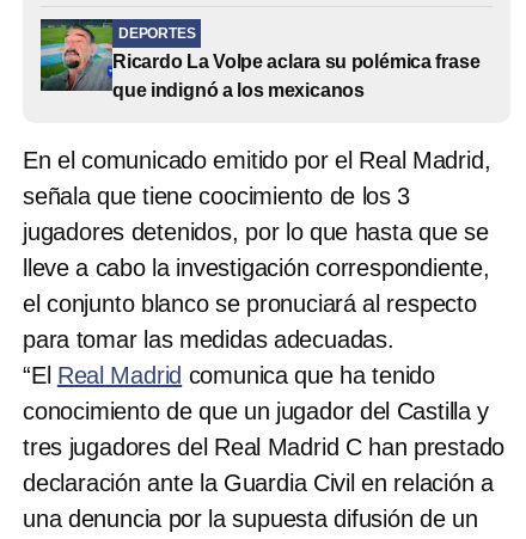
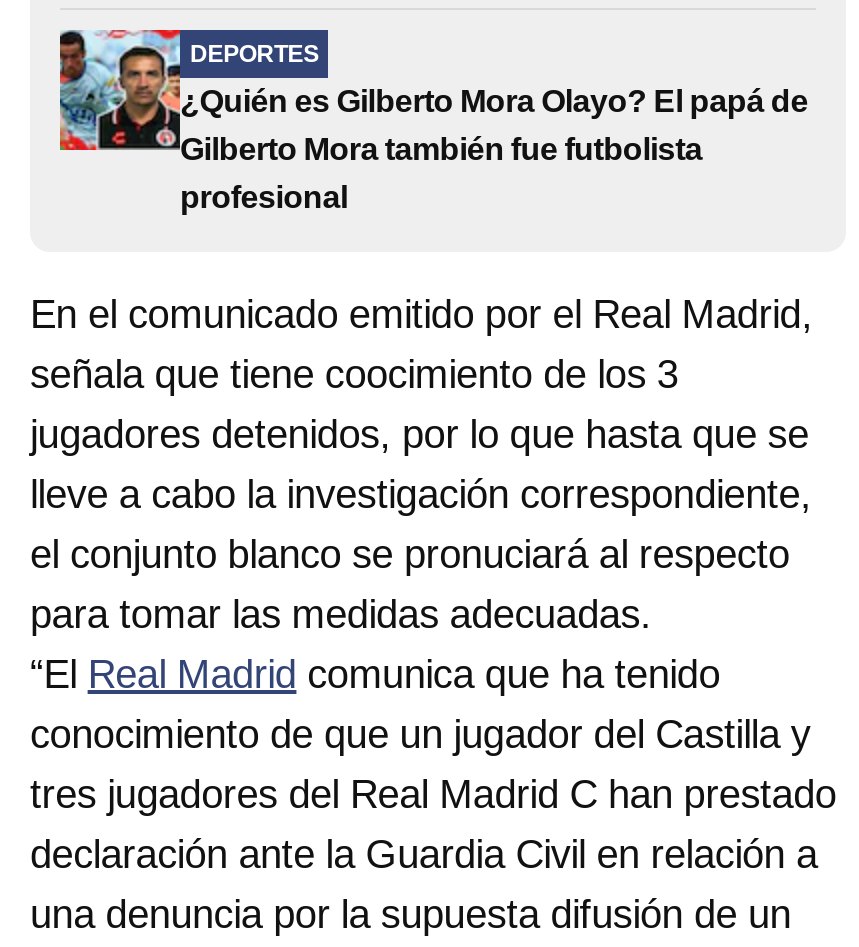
[39,18,480,100] [image] | Ricardo La Volpe aclara su polémica frase | que indignó a los mexicanos -> [58,28,808,214] [image] | ¿Quién es Gilberto Mora Olayo? El papá de | Gilberto Mora también fue futbolista | profesional

